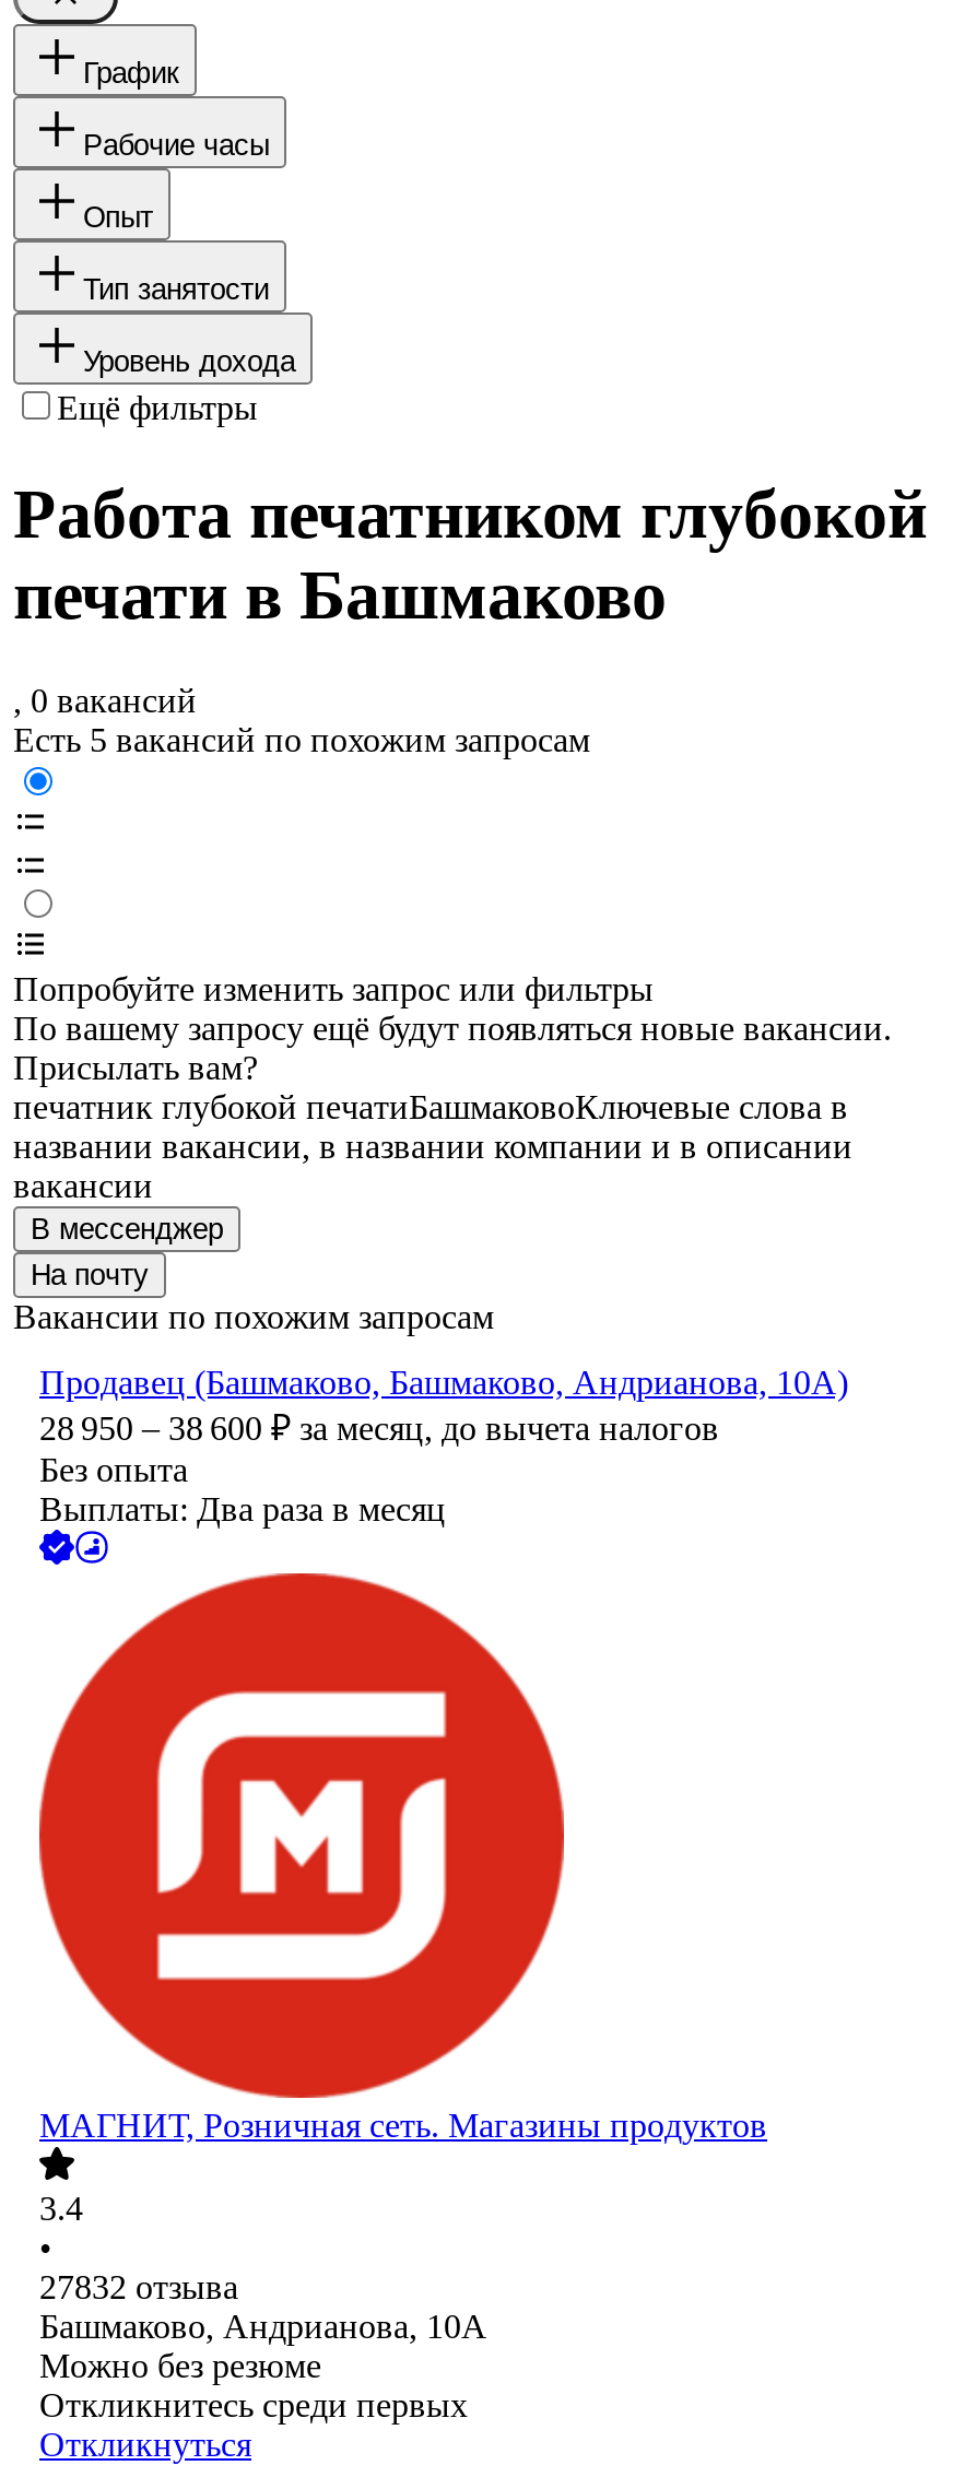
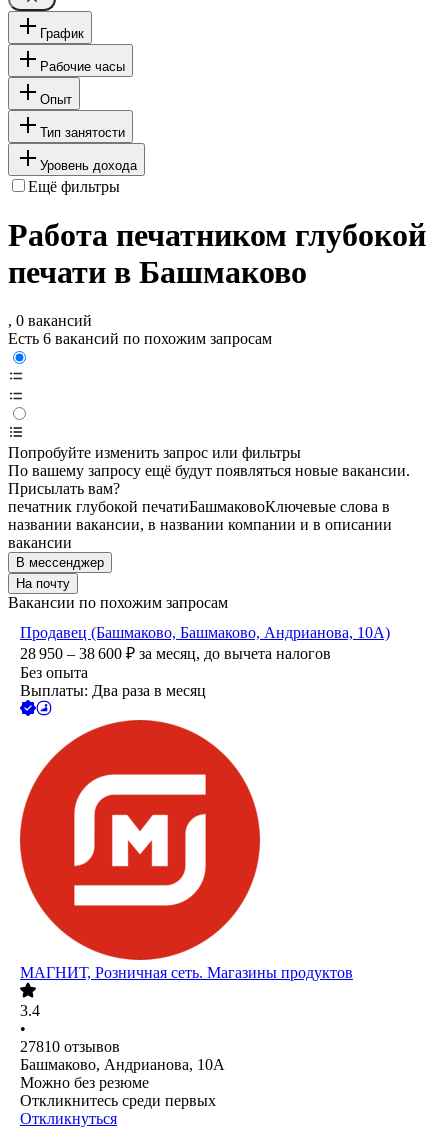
[13,722,590,759] Есть 5 вакансий по похожим запросам -> [8,330,272,347] Есть 6 вакансий по похожим запросам
[39,2269,238,2307] 27832 отзыва -> [20,1038,120,1055] 27810 отзывов

